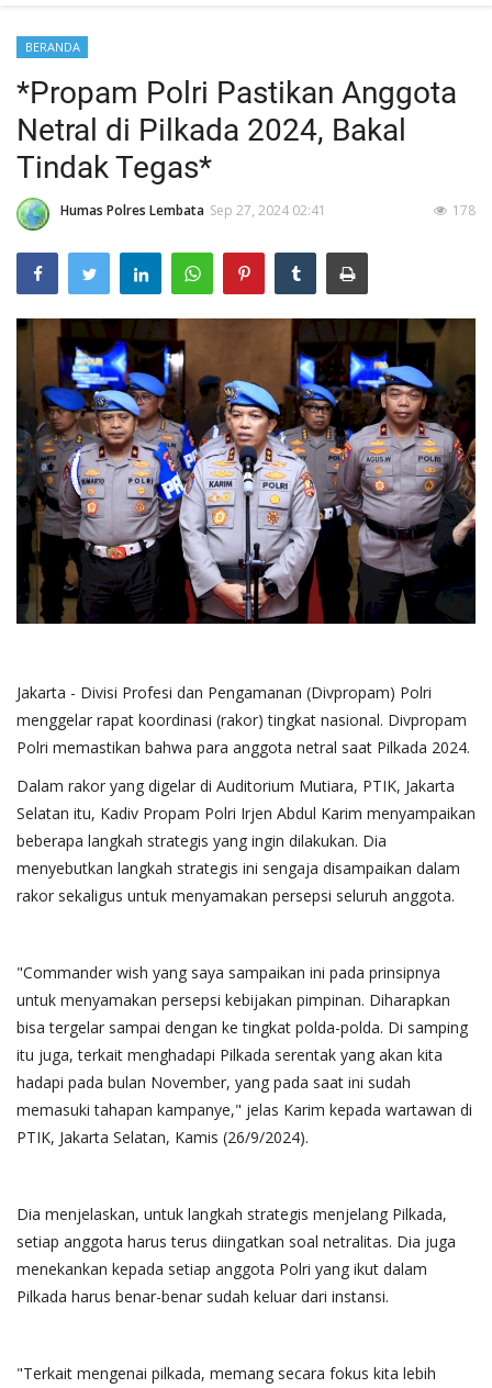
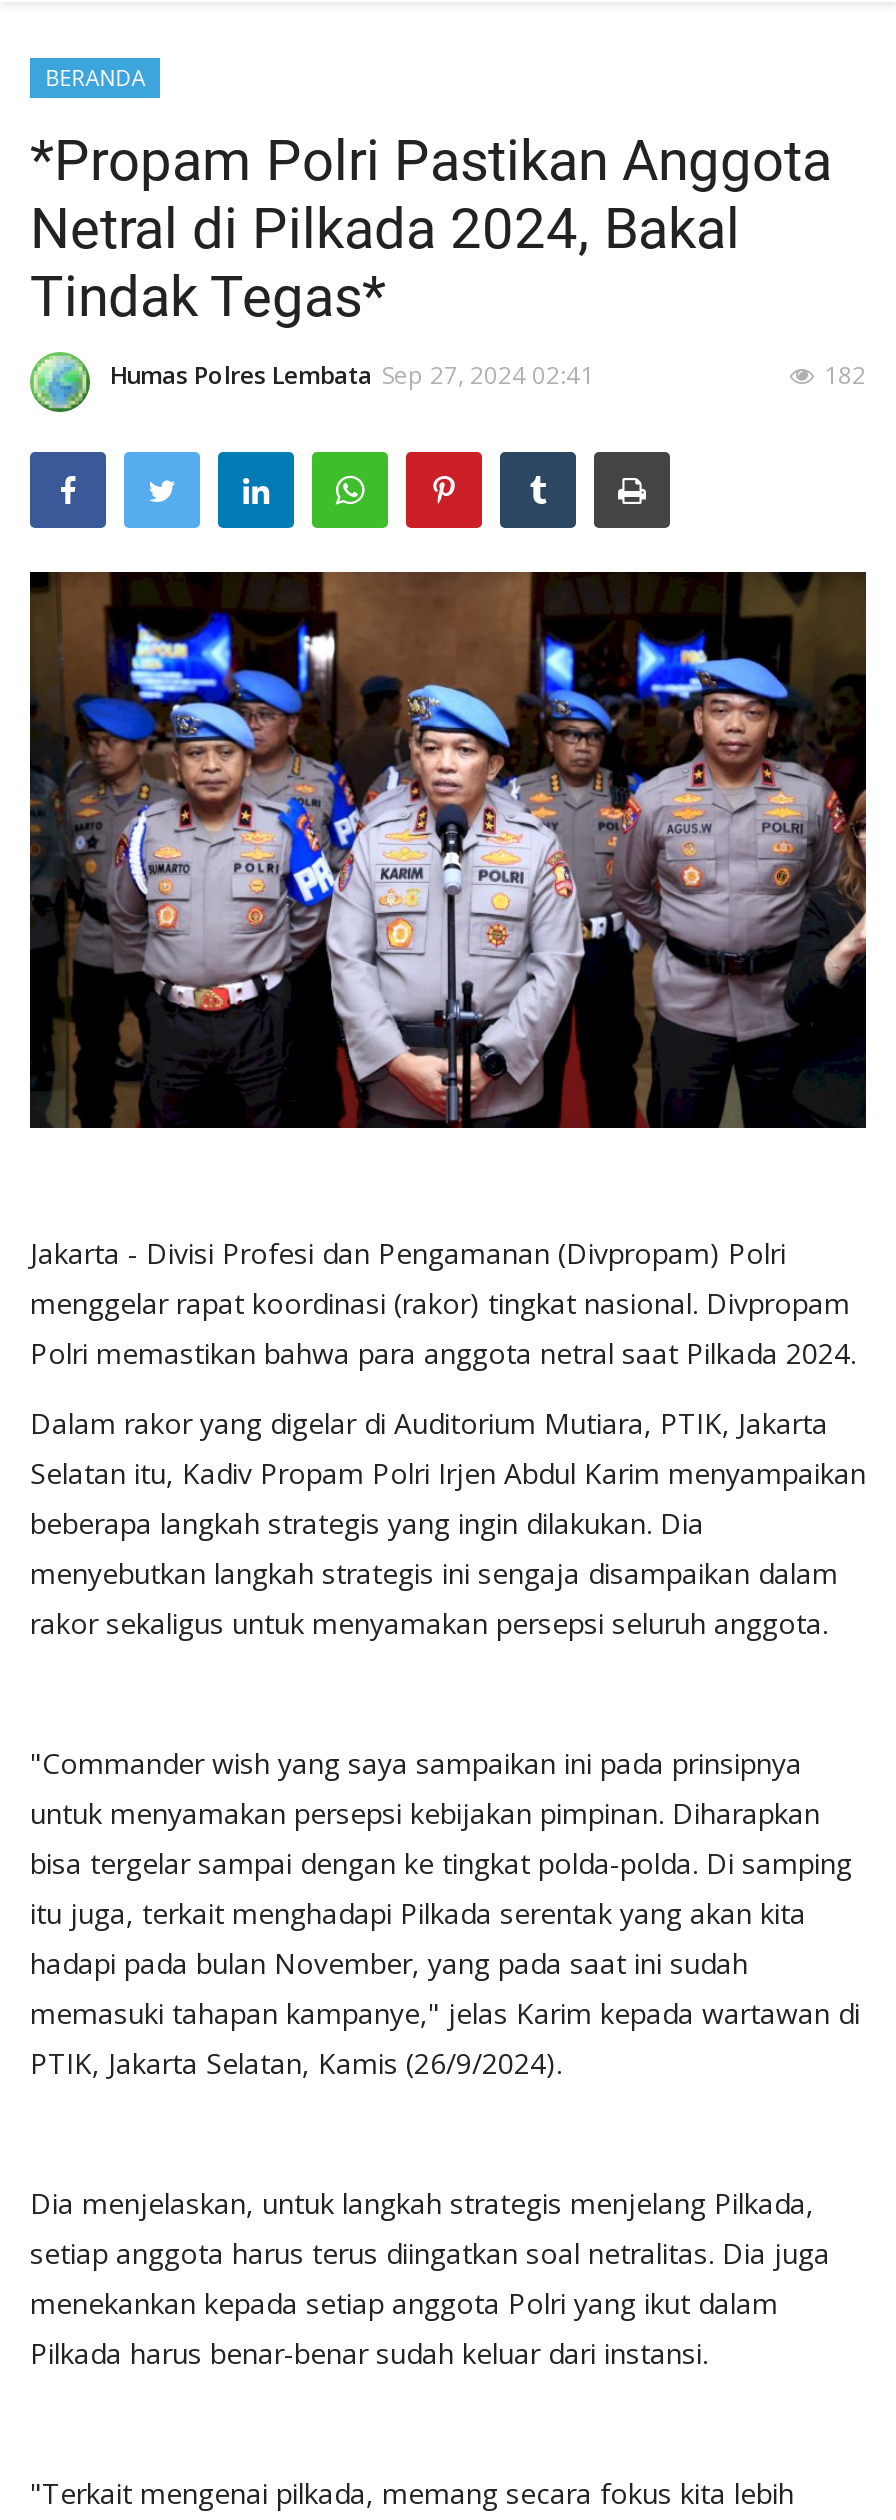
[452,201,476,219] 178 -> [824,358,866,392] 182

